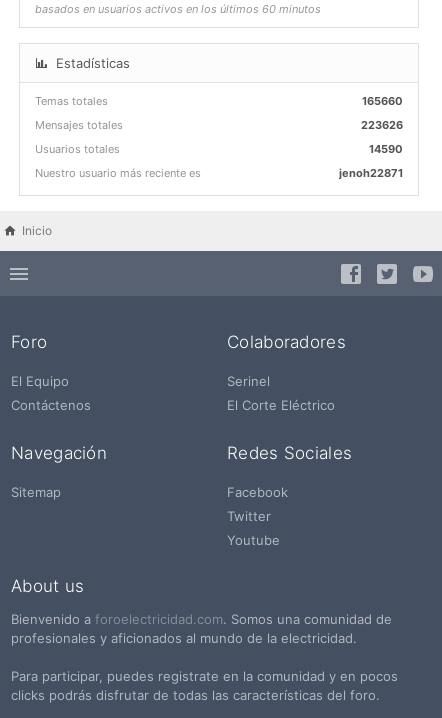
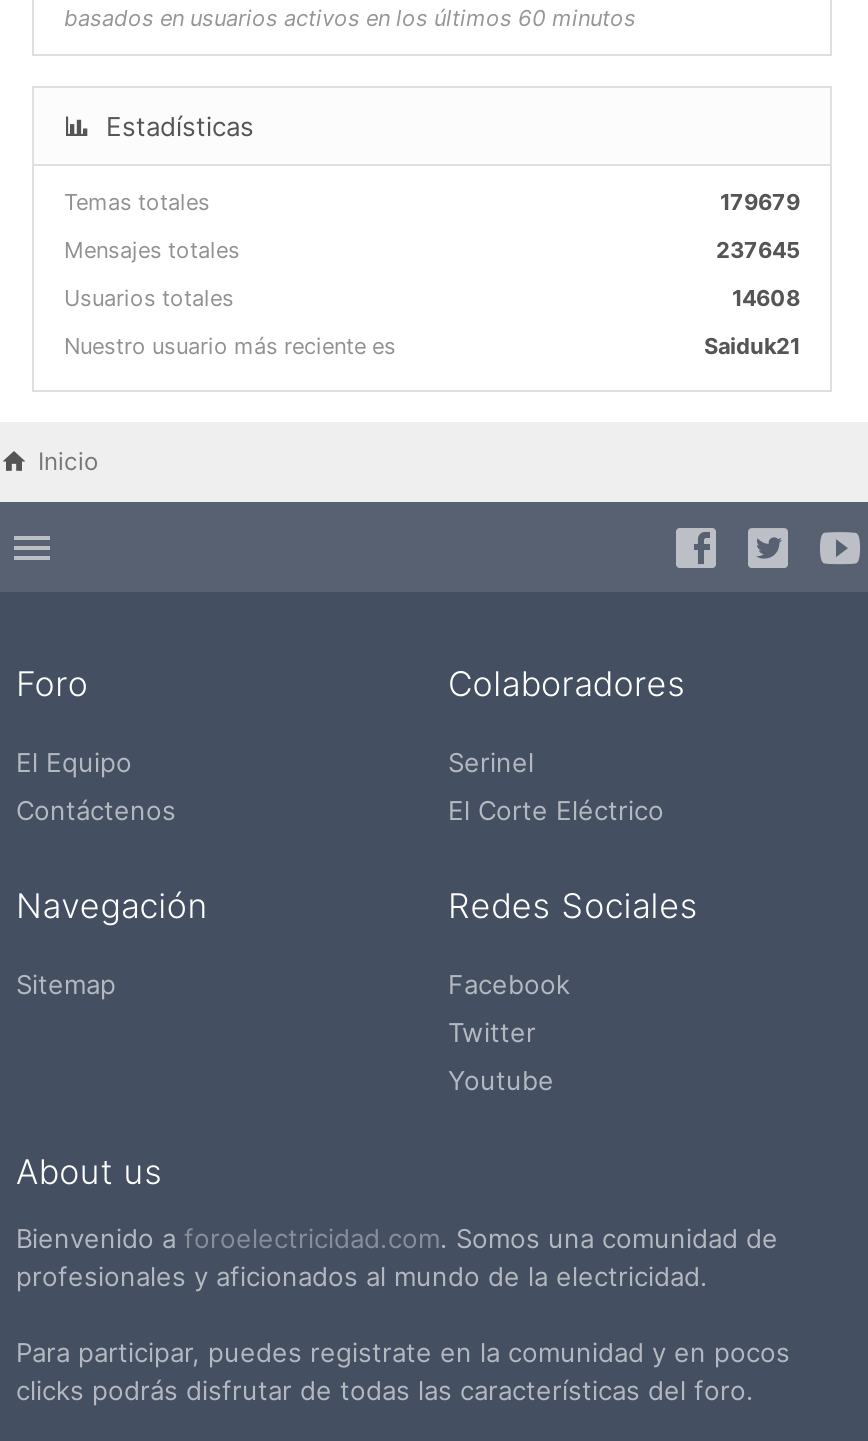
[362,94,403,108] 165660 -> [720,189,800,217] 179679
[361,118,403,132] 223626 -> [716,237,800,265] 237645
[369,142,403,156] 14590 -> [732,285,800,313] 14608
[339,166,403,180] jenoh22871 -> [704,333,800,361] Saiduk21

